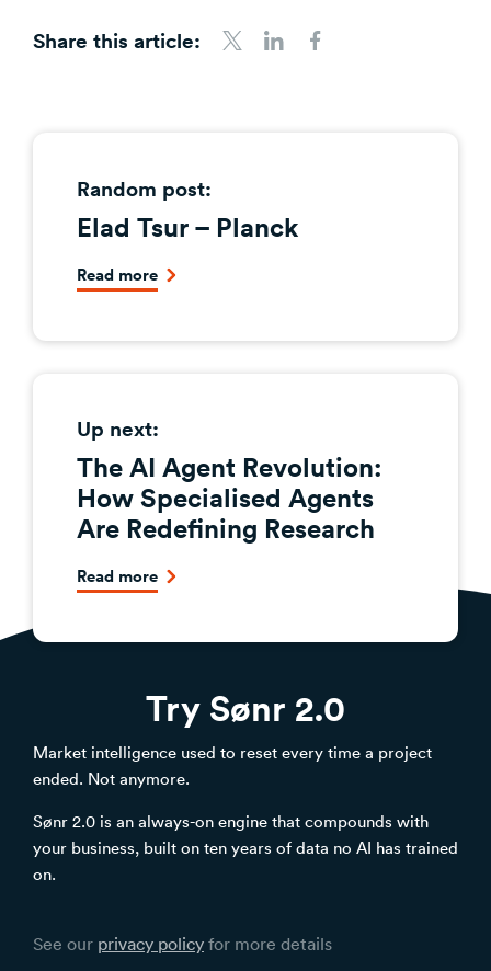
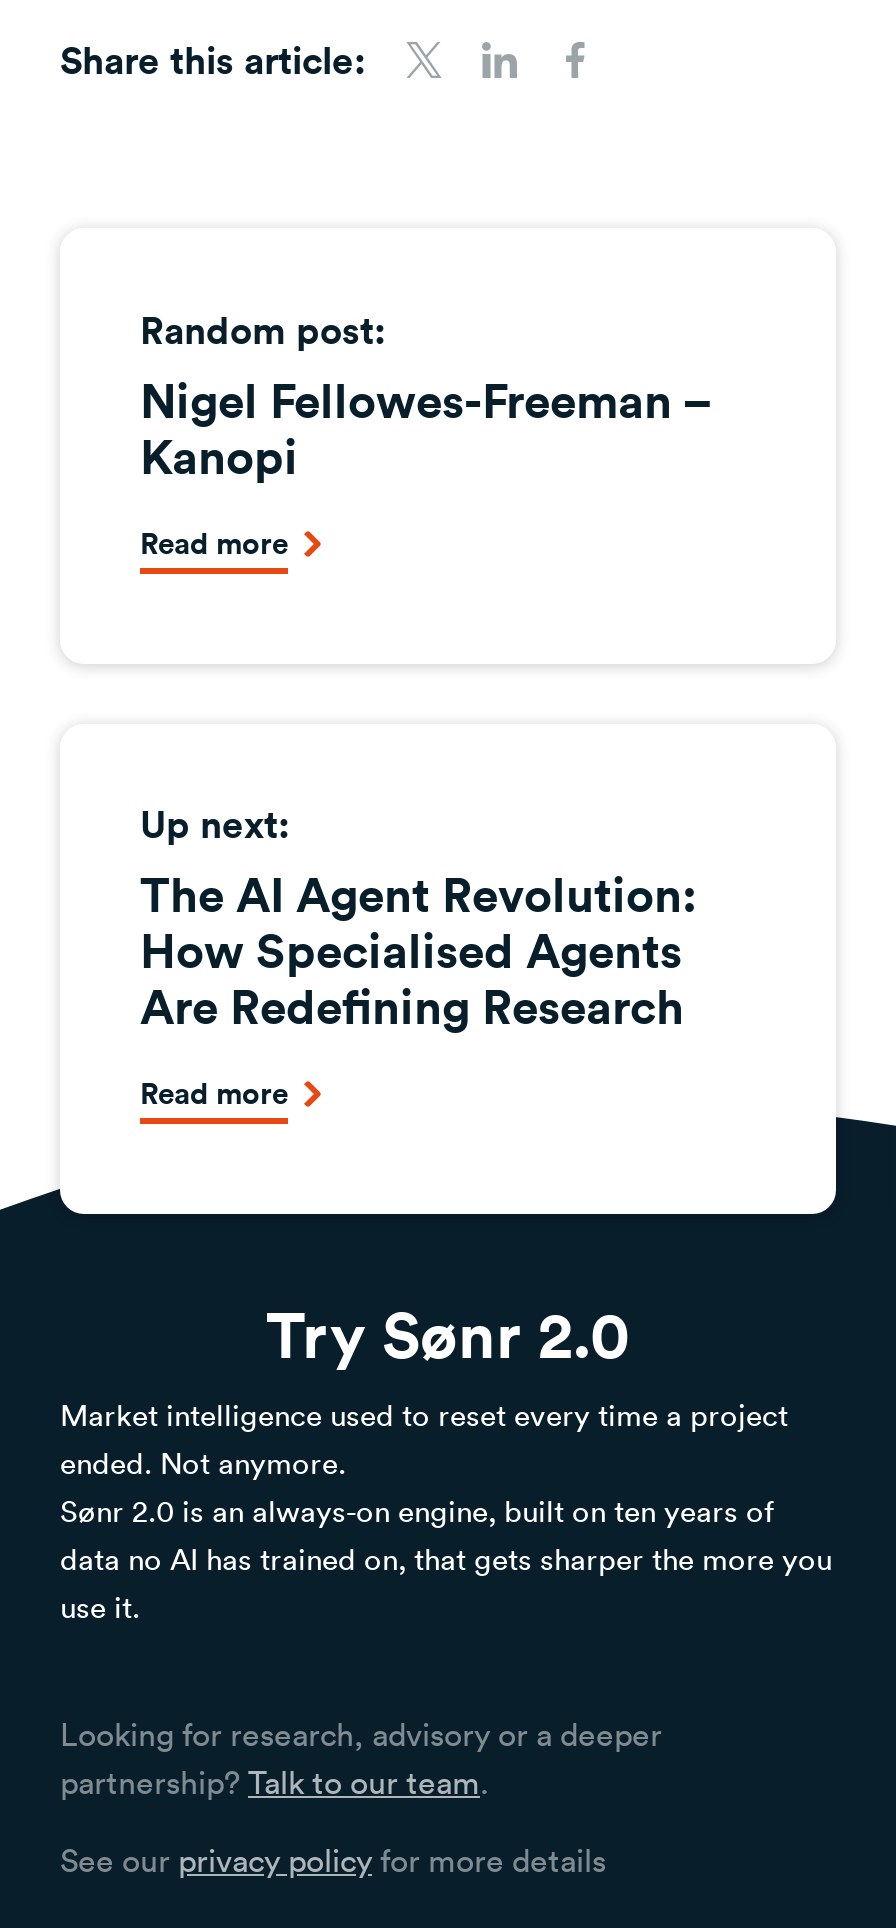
[77,209,298,243] Elad Tsur – Planck -> [140,367,710,485] Nigel Fellowes-Freeman – | Kanopi
[33,810,458,885] Sønr 2.0 is an always-on engine that compounds with | your business, built on ten years of data no AI has trained | on. -> [60,1491,832,1803] Sønr 2.0 is an always-on engine, built on ten years of | data no AI has trained on, that gets sharper the more you | use it. | Looking for research, advisory or a deeper | partnership? Talk to our team.

